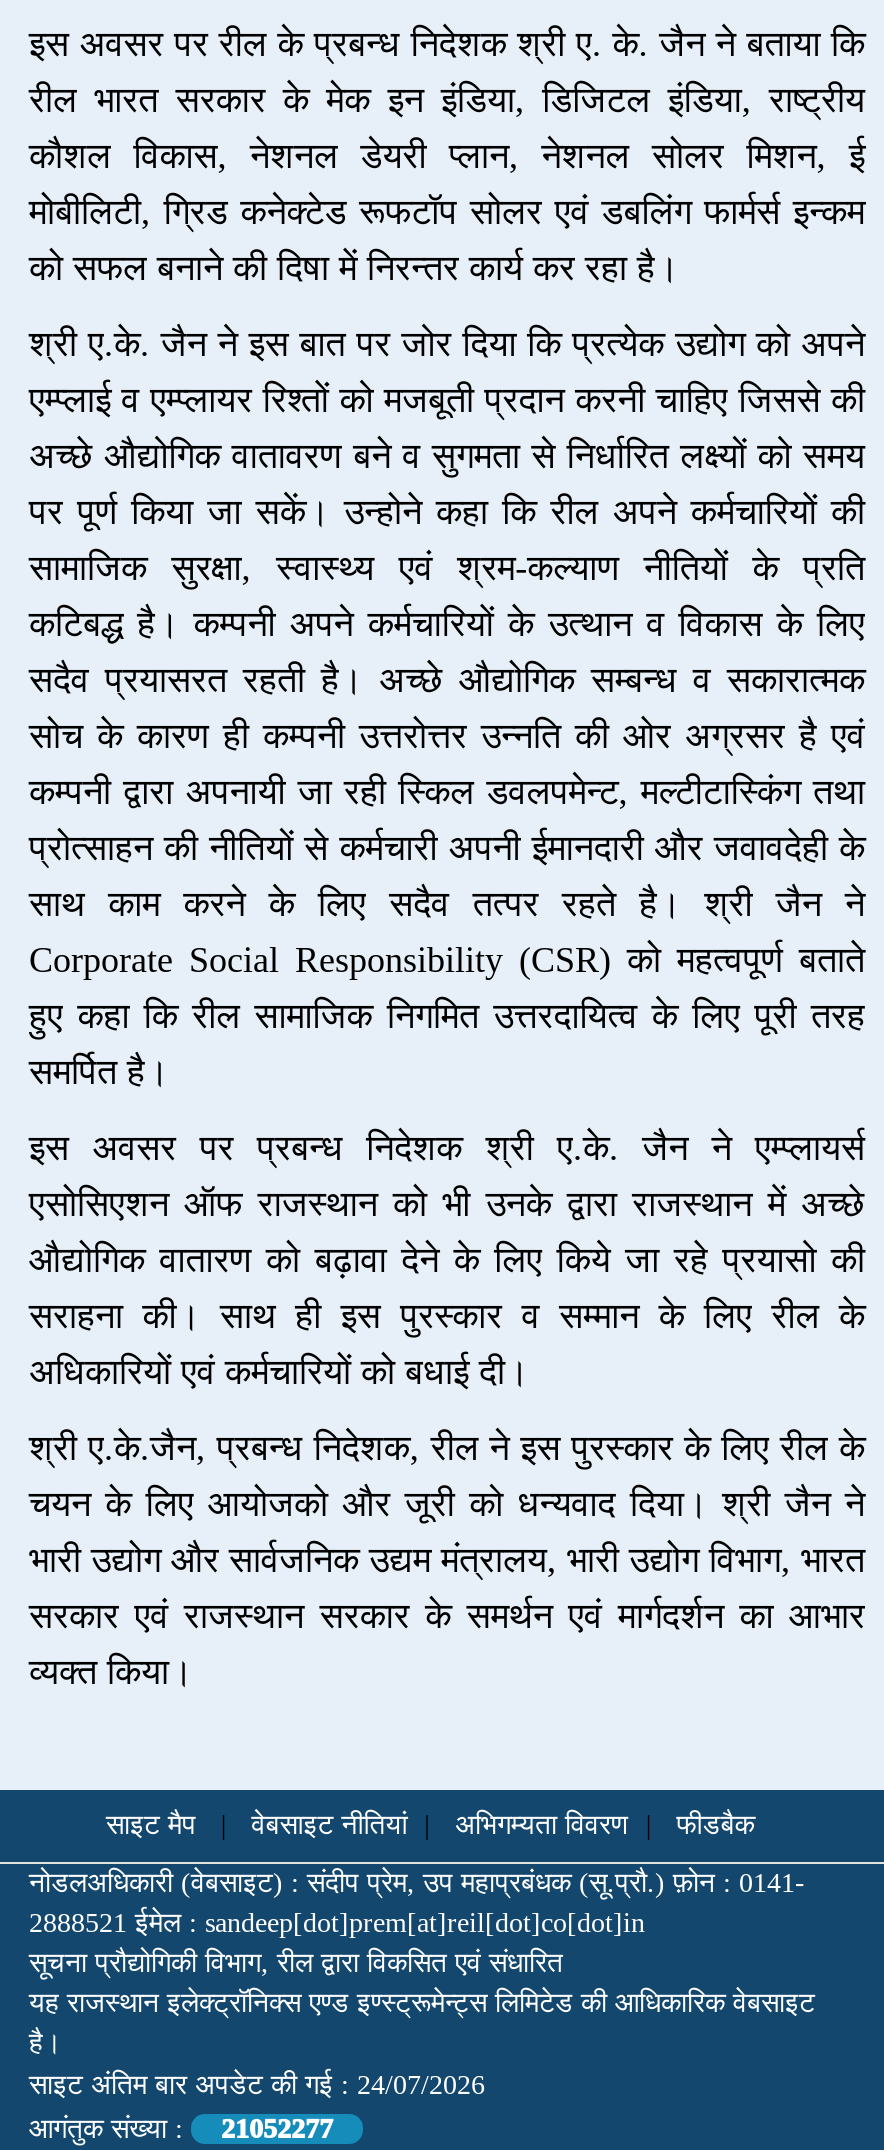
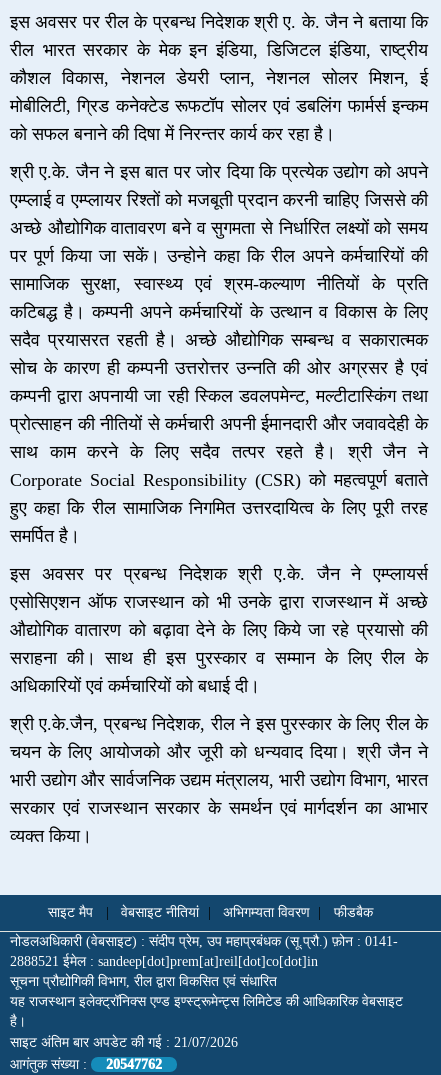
[29,2070,485,2100] साइट अंतिम बार अपडेट की गई : 24/07/2026 -> [10,1035,238,1050] साइट अंतिम बार अपडेट की गई : 21/07/2026
[29,2114,333,2144] आगंतुक संख्या : 21052277 -> [10,1057,162,1072] आगंतुक संख्या : 20547762

